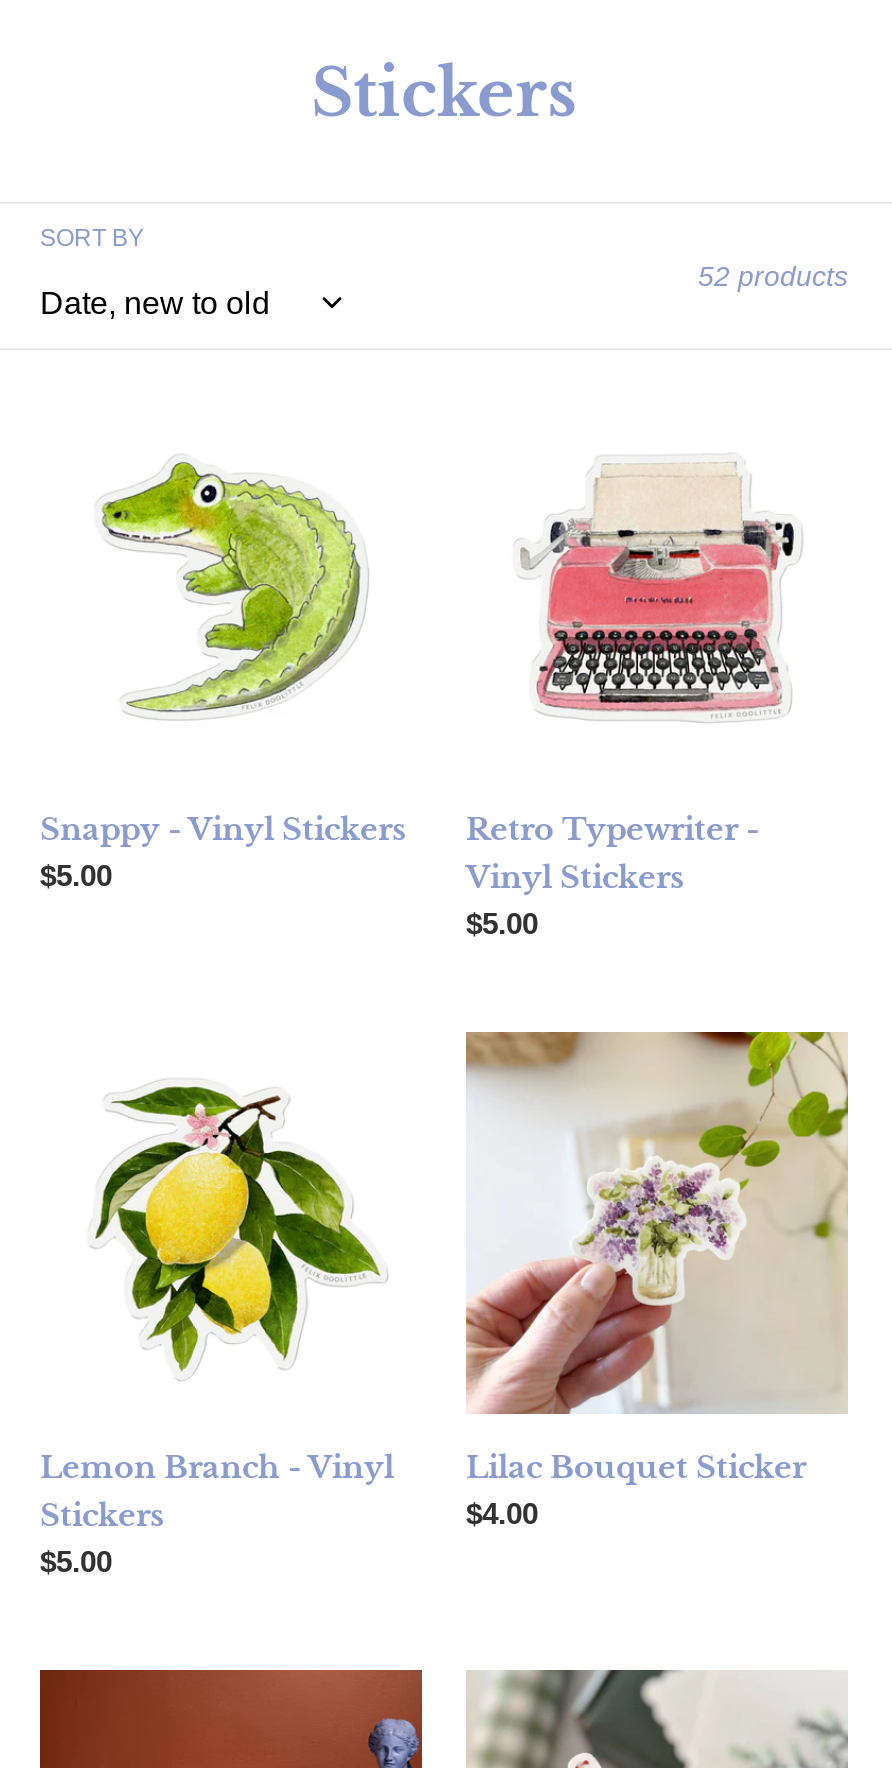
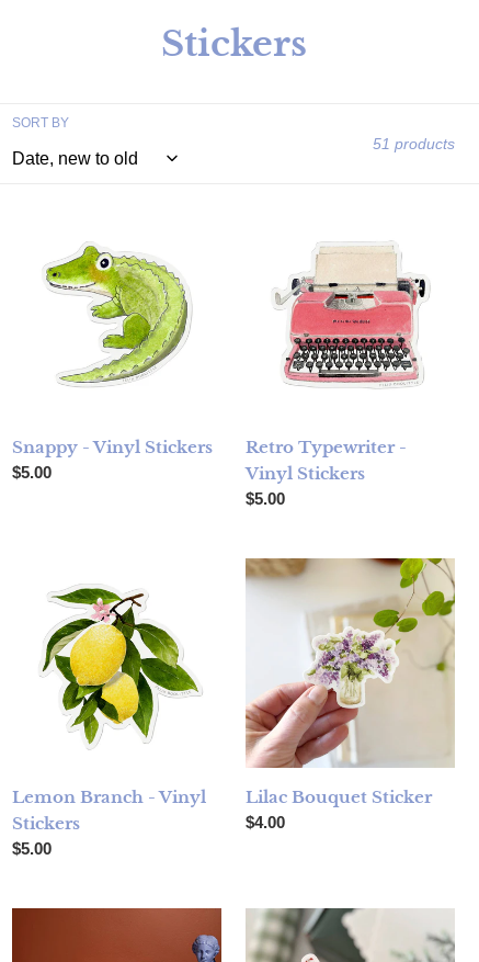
[698,260,848,292] 52 products -> [373,135,455,152] 51 products

